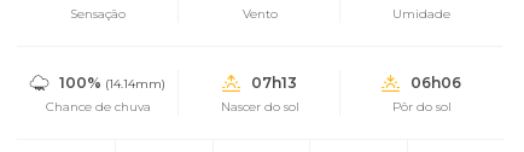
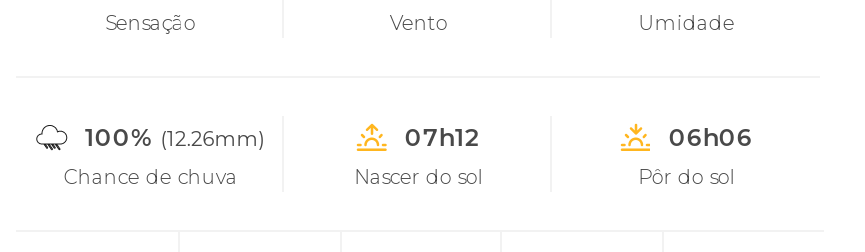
[60,73,166,91] 100% (14.14mm) -> [85,121,265,151] 100% (12.26mm)
[252,73,297,91] 07h13 -> [405,121,481,151] 07h12

